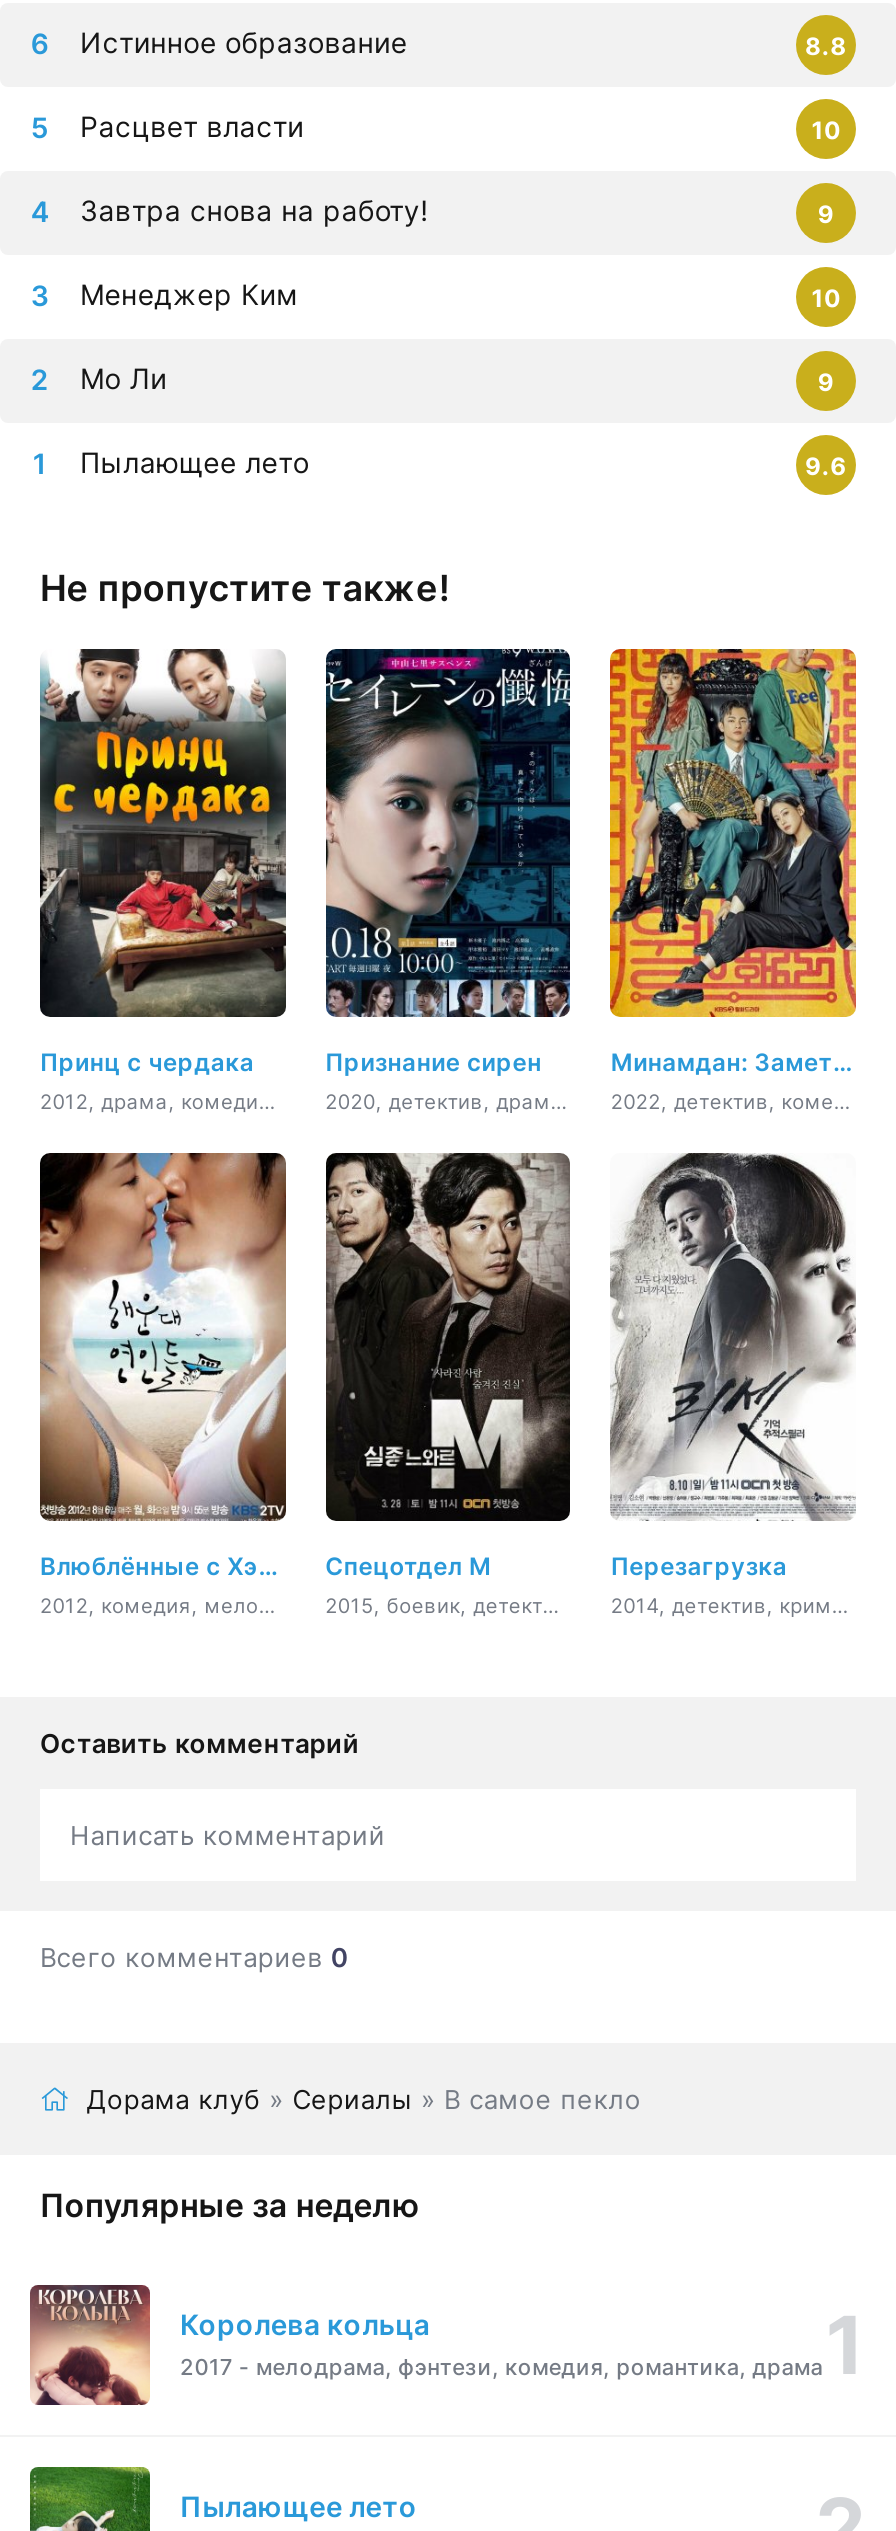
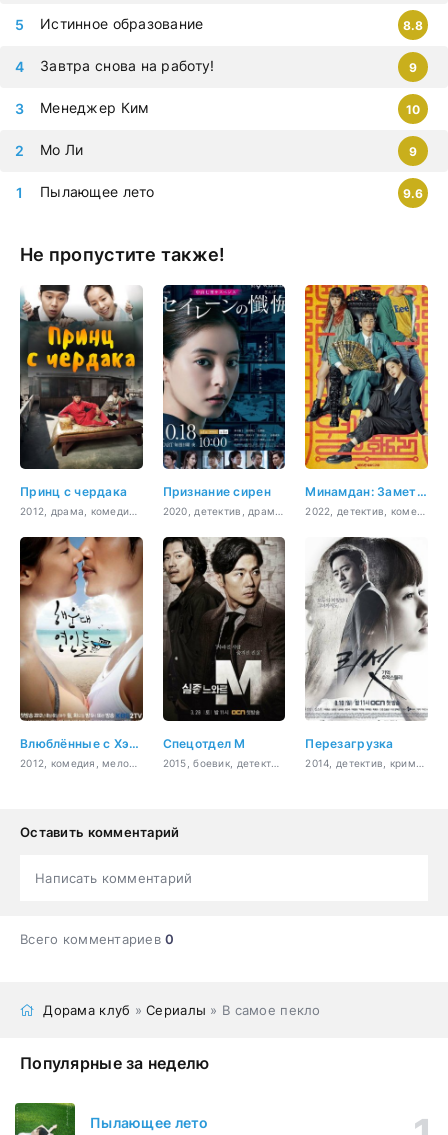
[80,108,840,144] Расцвет власти | 10 -> none
[28,2283,823,2407] [image] | Королева кольца | 2017 - мелодрама, фэнтези, комедия, романтика, драма -> none

